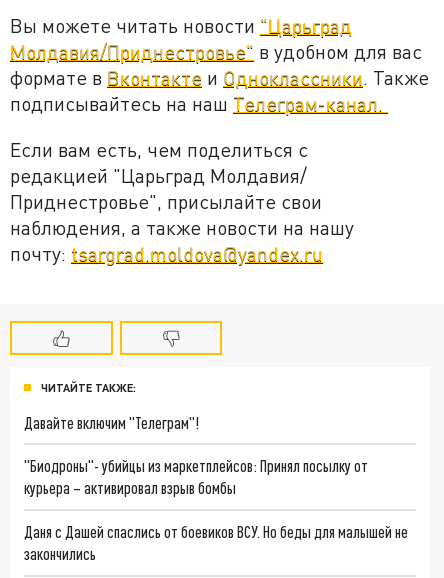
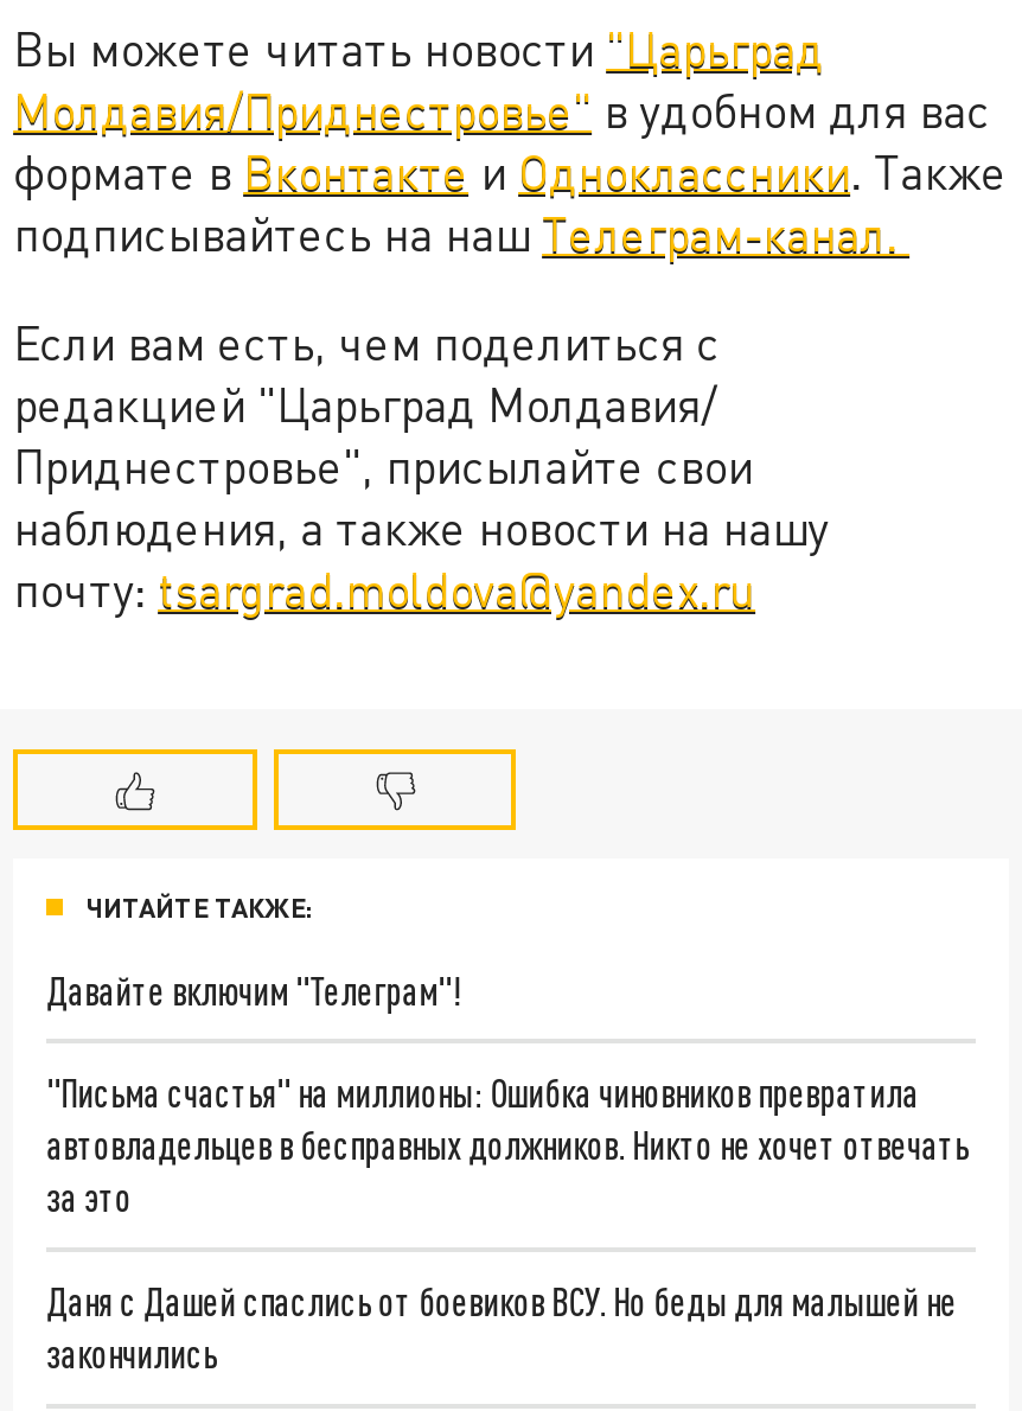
[24,456,368,497] "Биодроны"- убийцы из маркетплейсов: Принял посылку от | курьера – активировал взрыв бомбы -> [46,1070,969,1220] "Письма счастья" на миллионы: Ошибка чиновников превратила | автовладельцев в бесправных должников. Никто не хочет отвечать | за это

